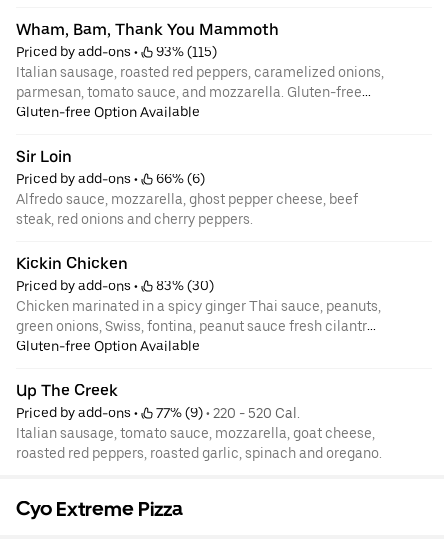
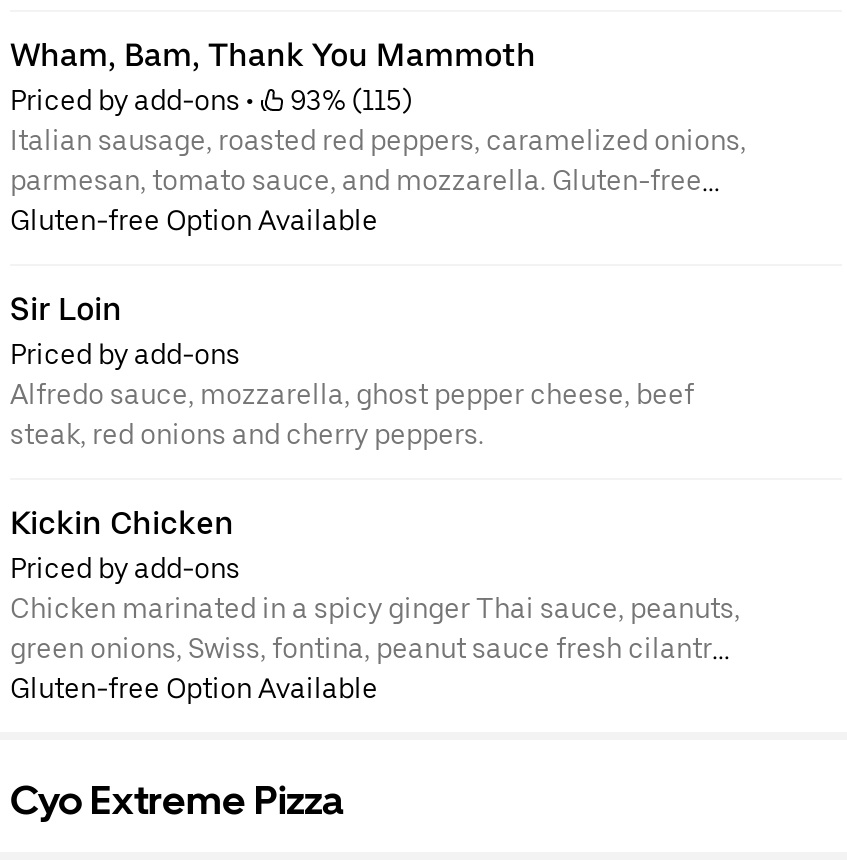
[16,170,205,186] Priced by add-ons • | 66% (6) -> [10,339,240,371] Priced by add-ons
[16,277,214,293] Priced by add-ons • | 83% (30) -> [10,553,240,585] Priced by add-ons
[16,380,382,460] Up The Creek | Priced by add-ons • | 77% (9) • 220 - 520 Cal. | Italian sausage, tomato sauce, mozzarella, goat cheese, | roasted red peppers, roasted garlic, spinach and oregano. -> none

